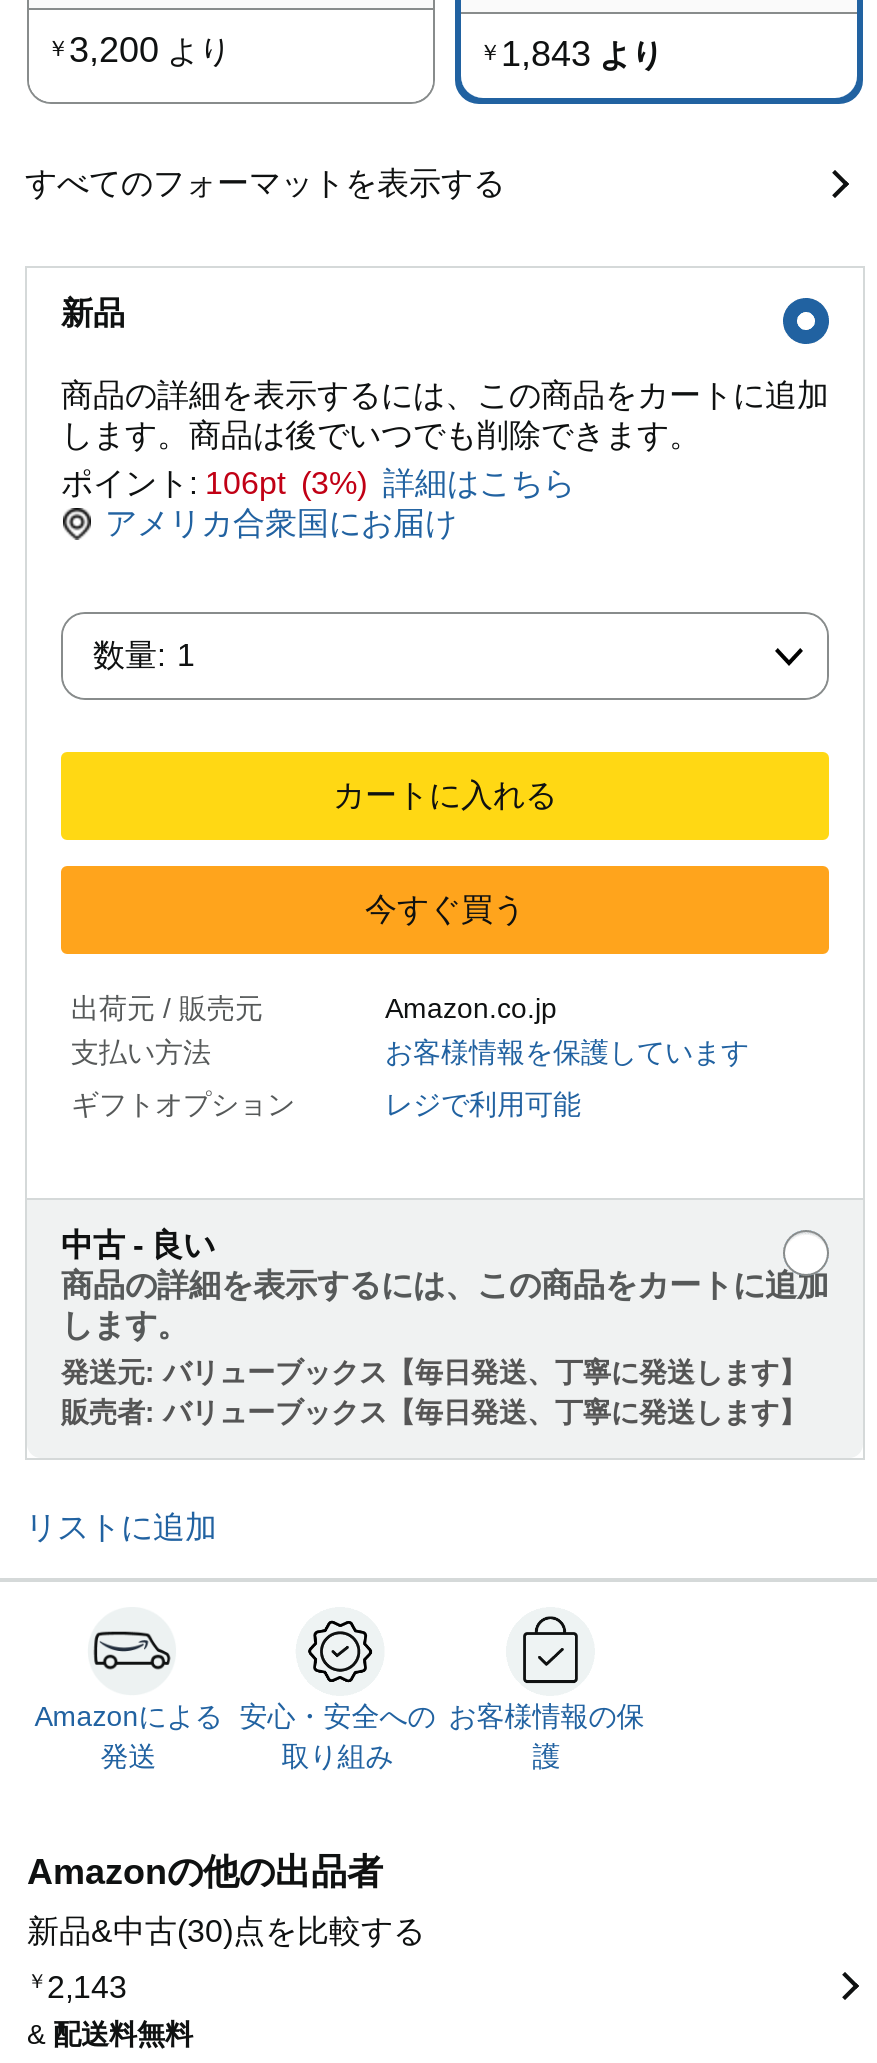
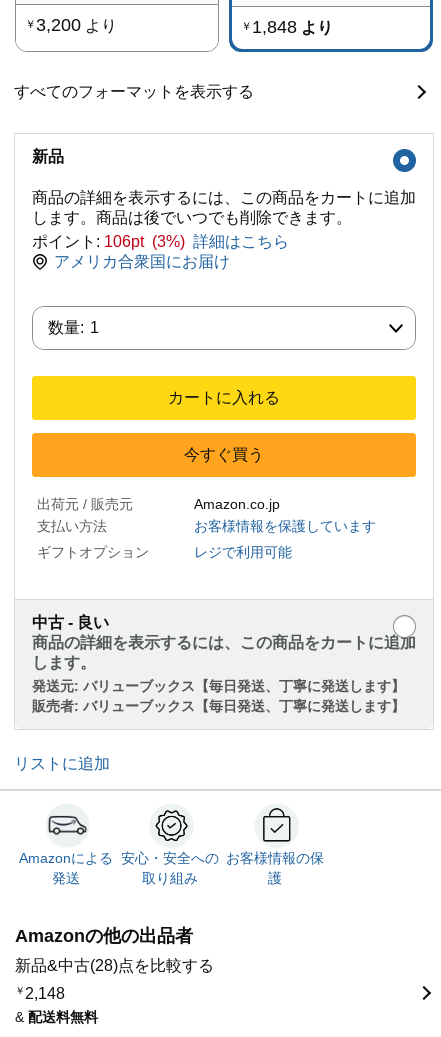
[479,34,663,74] ￥1,843より -> [241,17,333,37] ￥1,848より
[27,1915,425,1949] 新品&中古(30)点を比較する -> [15,957,214,974] 新品&中古(28)点を比較する
[27,1971,127,2005] ￥2,143 -> [15,985,65,1002] ￥2,148

